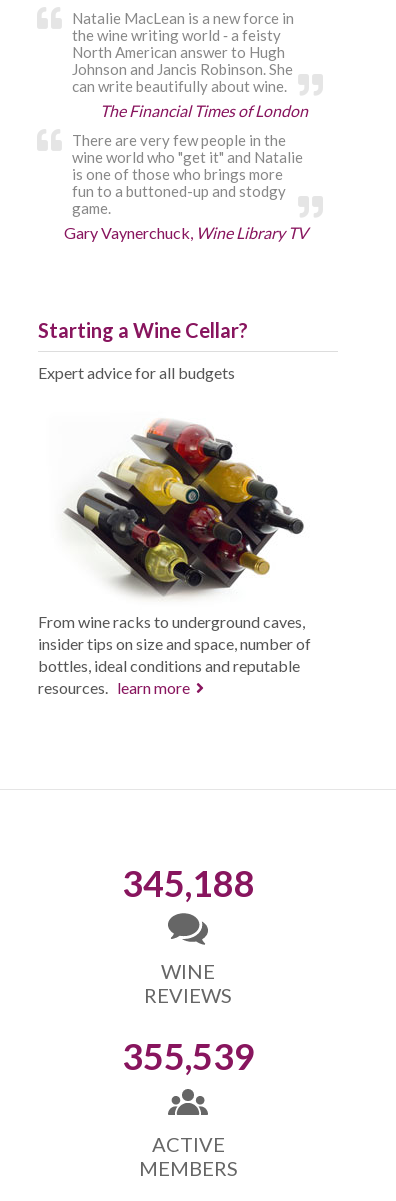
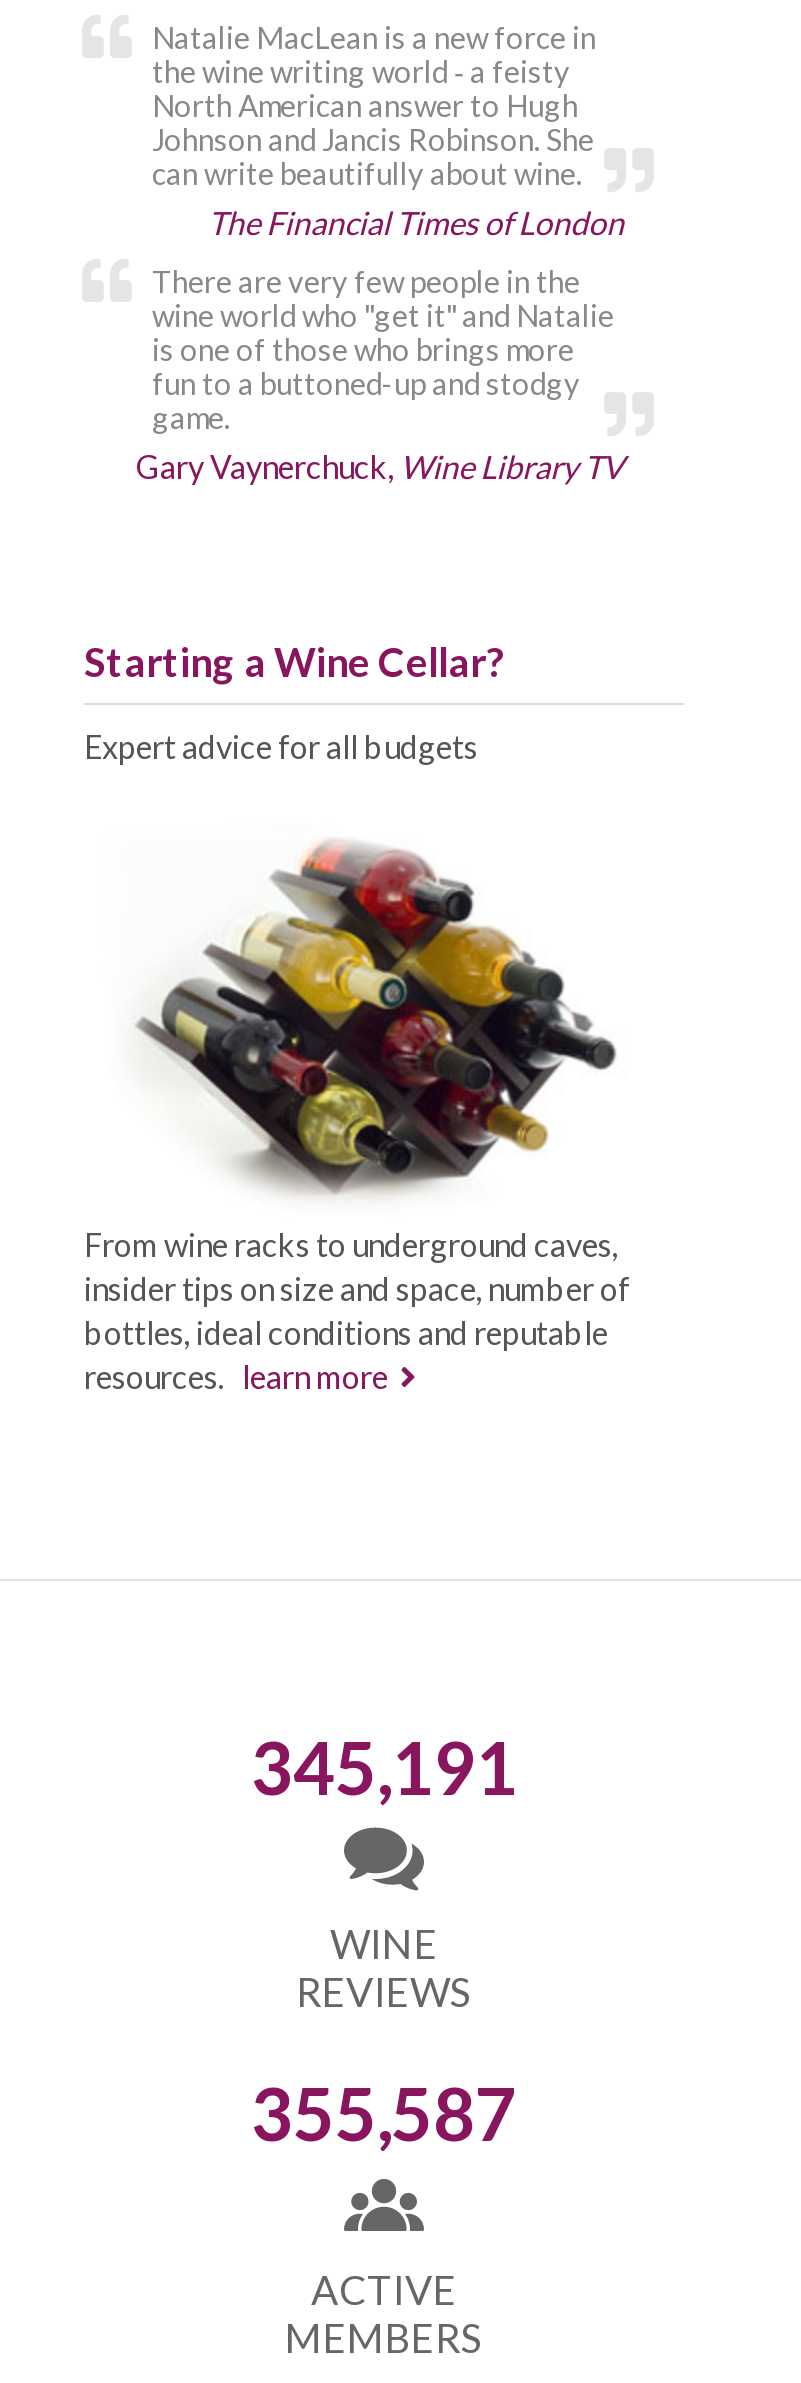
[121,861,254,905] 345,188 -> [251,1722,517,1810] 345,191
[121,1034,254,1078] 355,539 -> [251,2068,517,2156] 355,587

